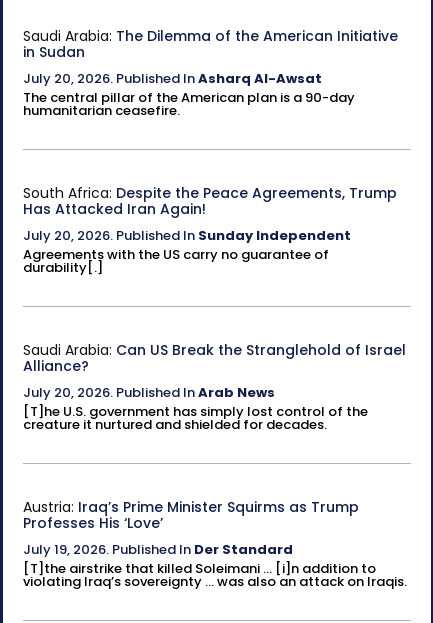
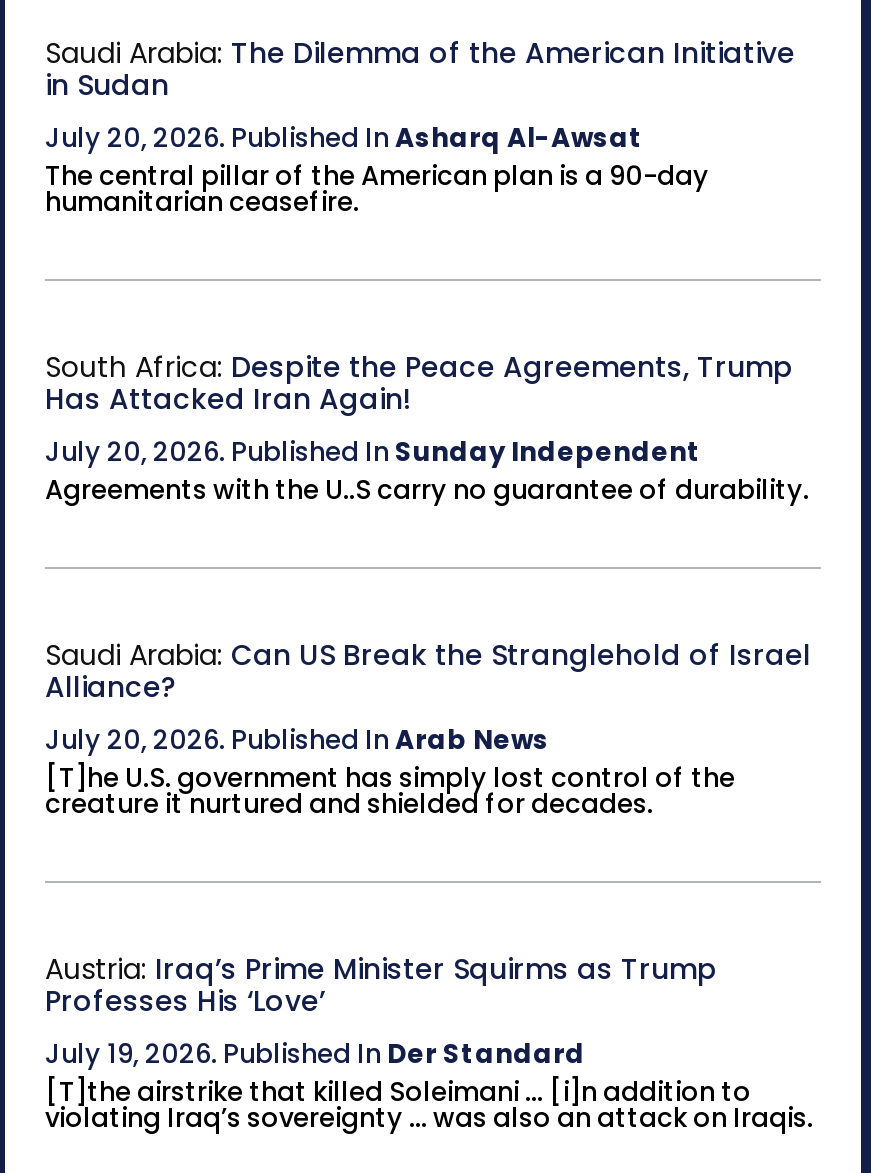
[23,245,329,277] Agreements with the US carry no guarantee of | durability[.] -> [45,471,809,509] Agreements with the U..S carry no guarantee of durability.

